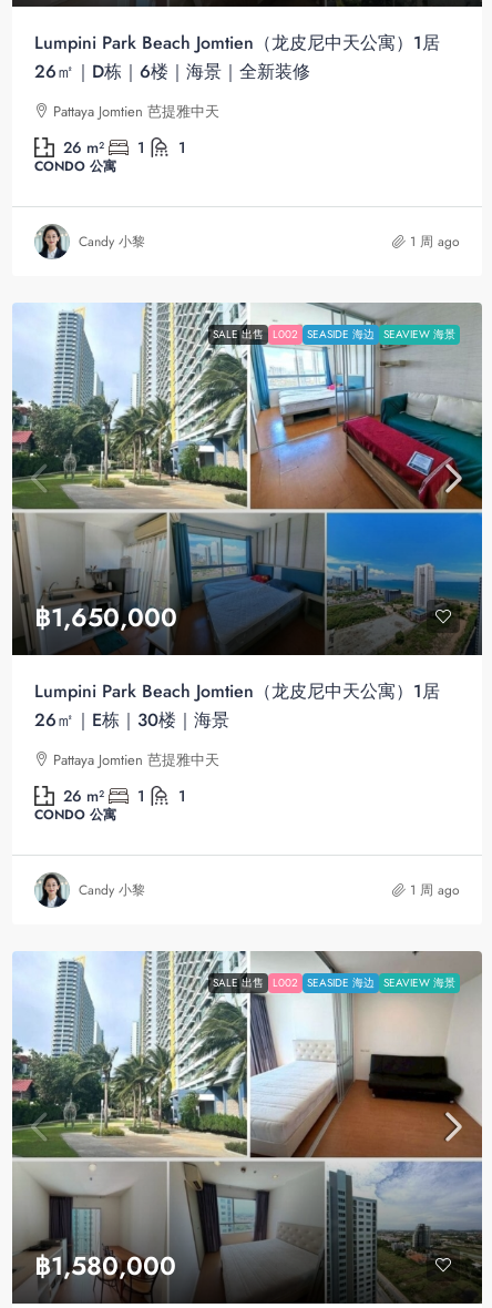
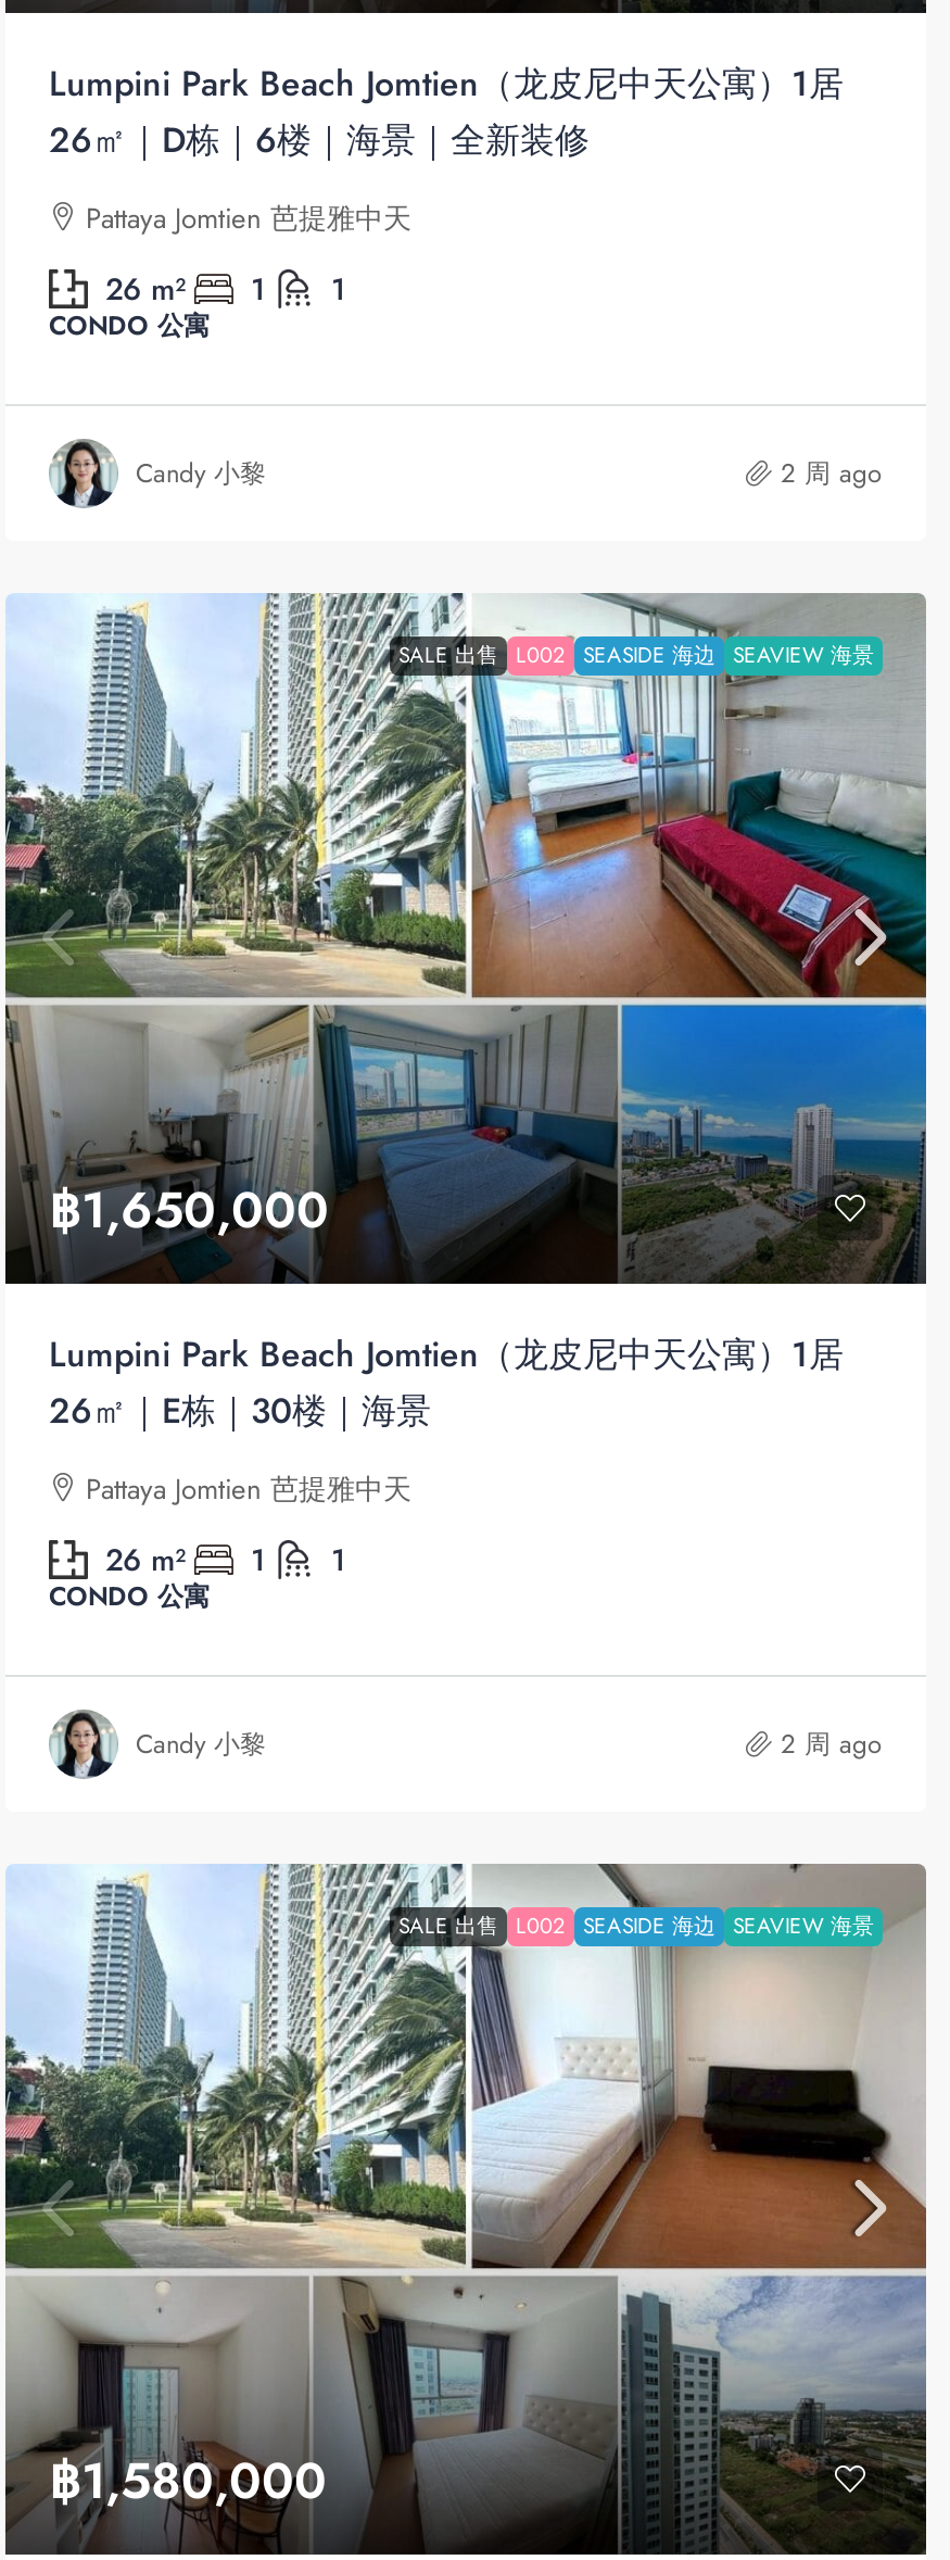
[410,232,460,252] 1 周 ago -> [781,454,883,493] 2 周 ago
[410,880,460,900] 1 周 ago -> [781,1725,883,1764] 2 周 ago

